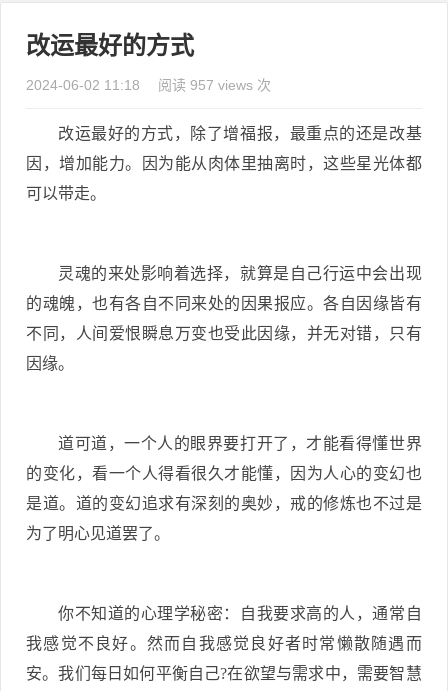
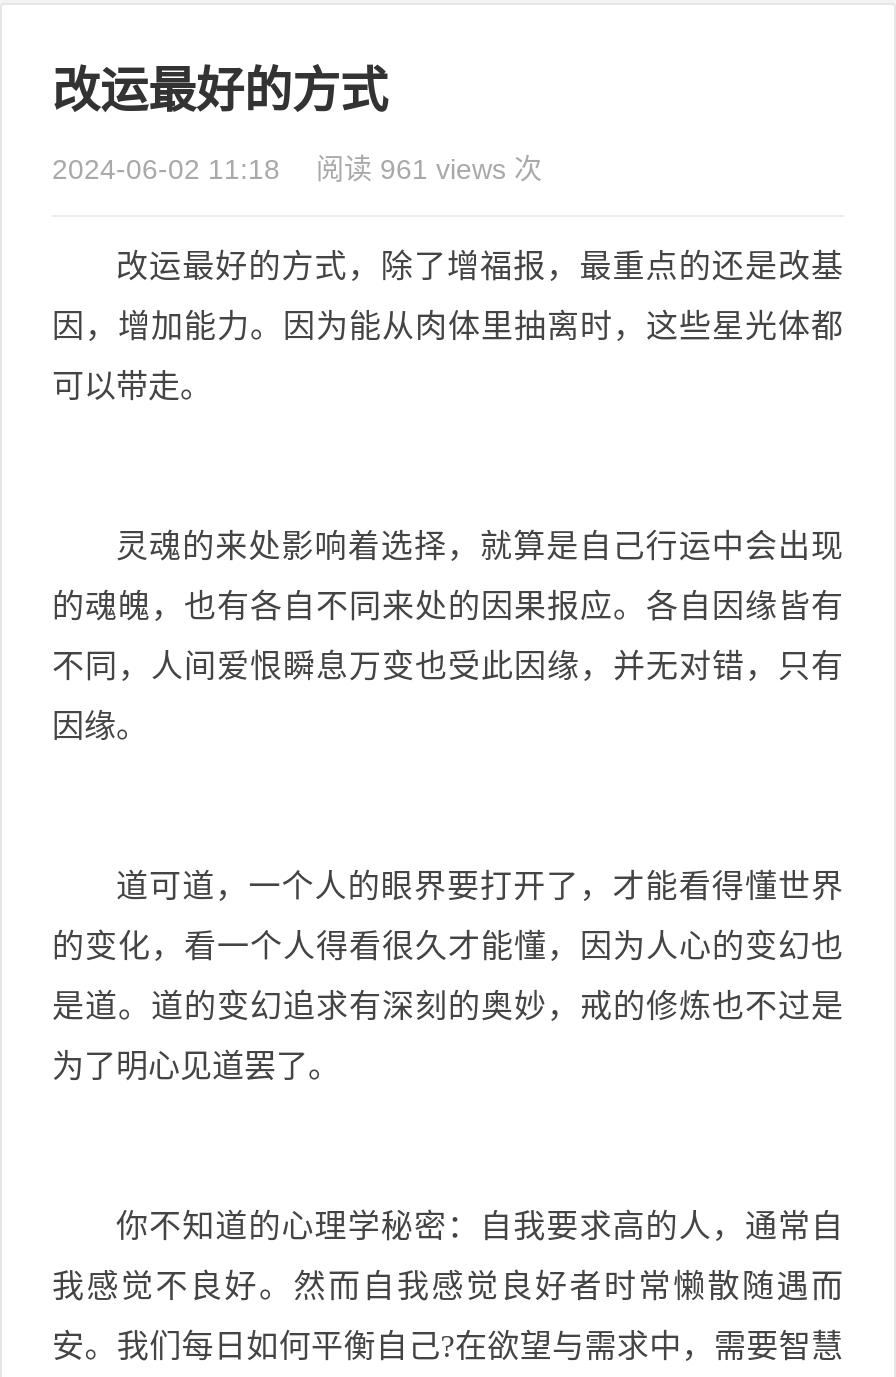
[26,77,271,93] 2024-06-02 11:18 阅读 957 views 次 -> [52,153,542,185] 2024-06-02 11:18 阅读 961 views 次

